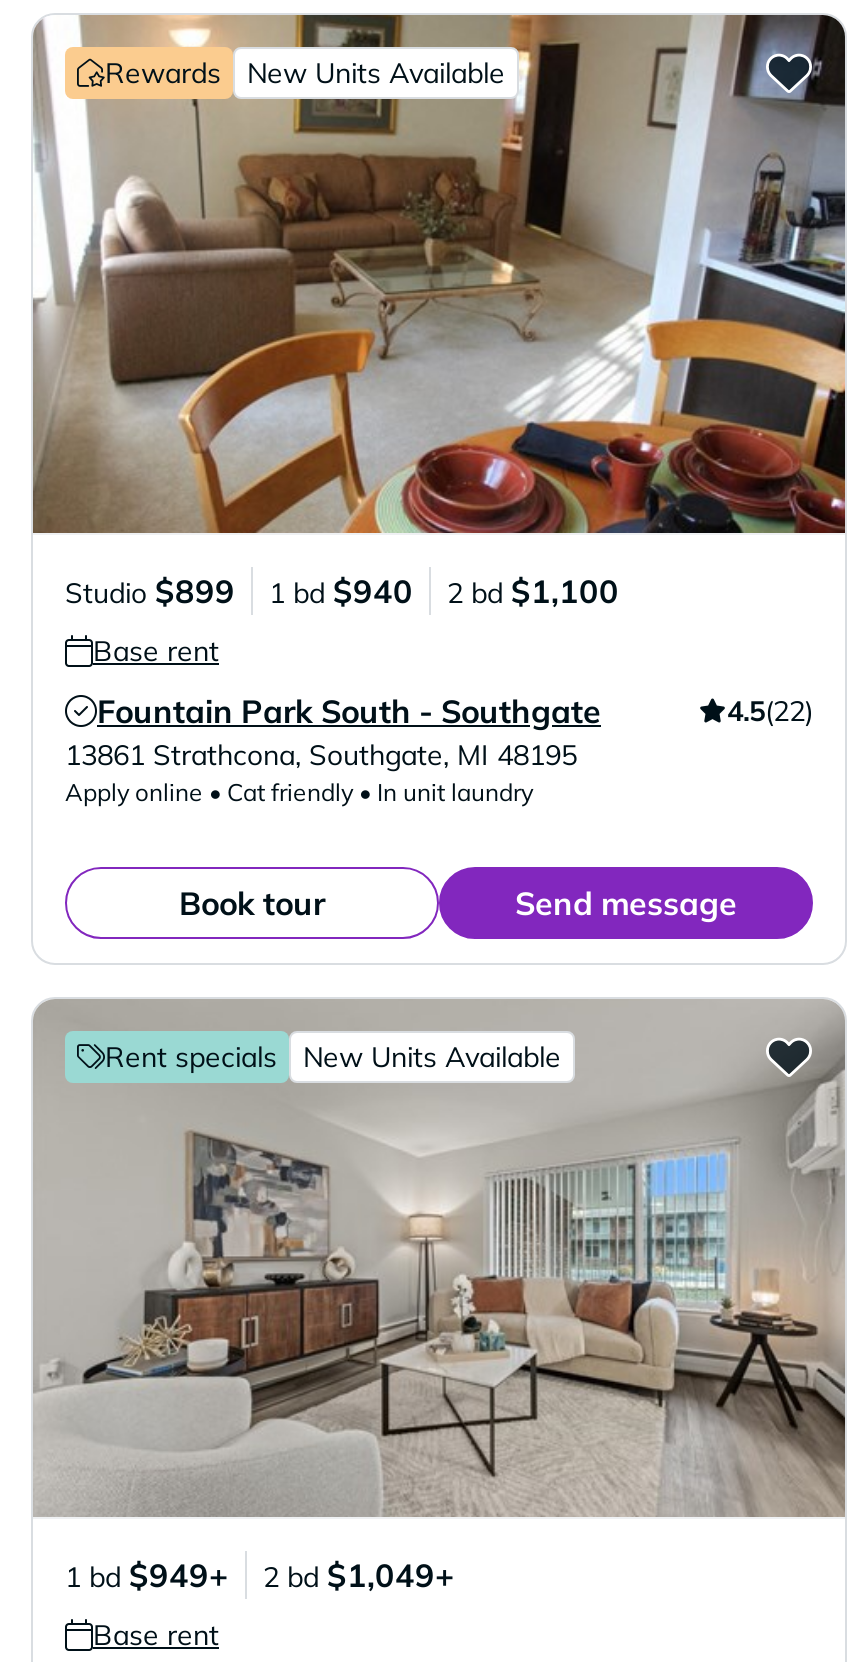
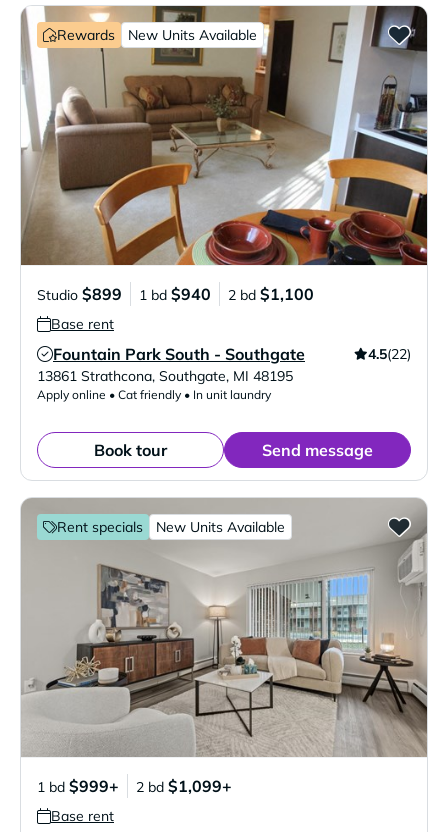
[65,1555,229,1595] 1 bd $949+ -> [37,776,119,796] 1 bd $999+
[263,1555,455,1595] 2 bd $1,049+ -> [136,776,232,796] 2 bd $1,099+

